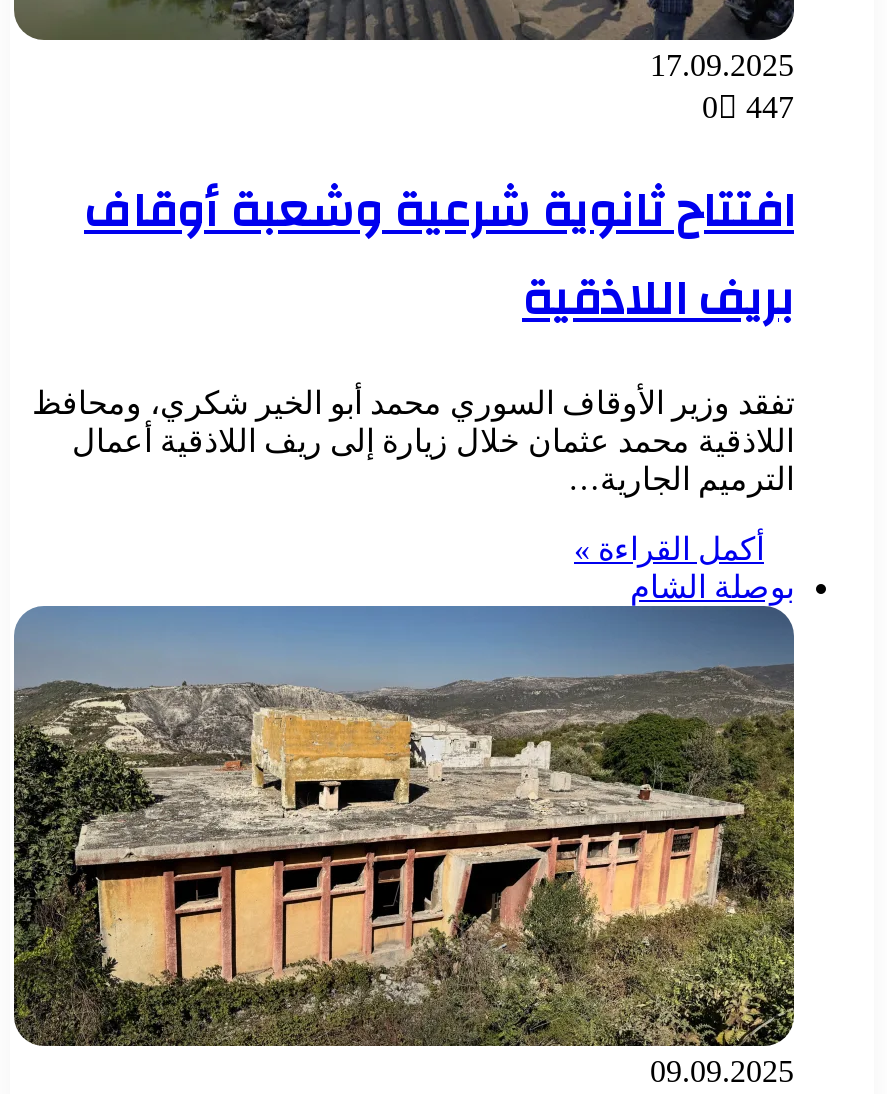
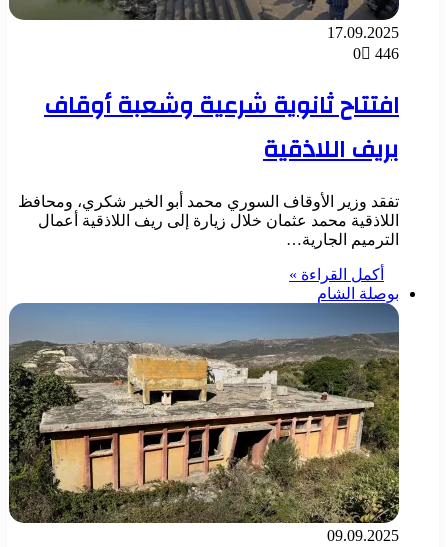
[702,91,794,125] 0 447 -> [353,45,399,62] 0 446

